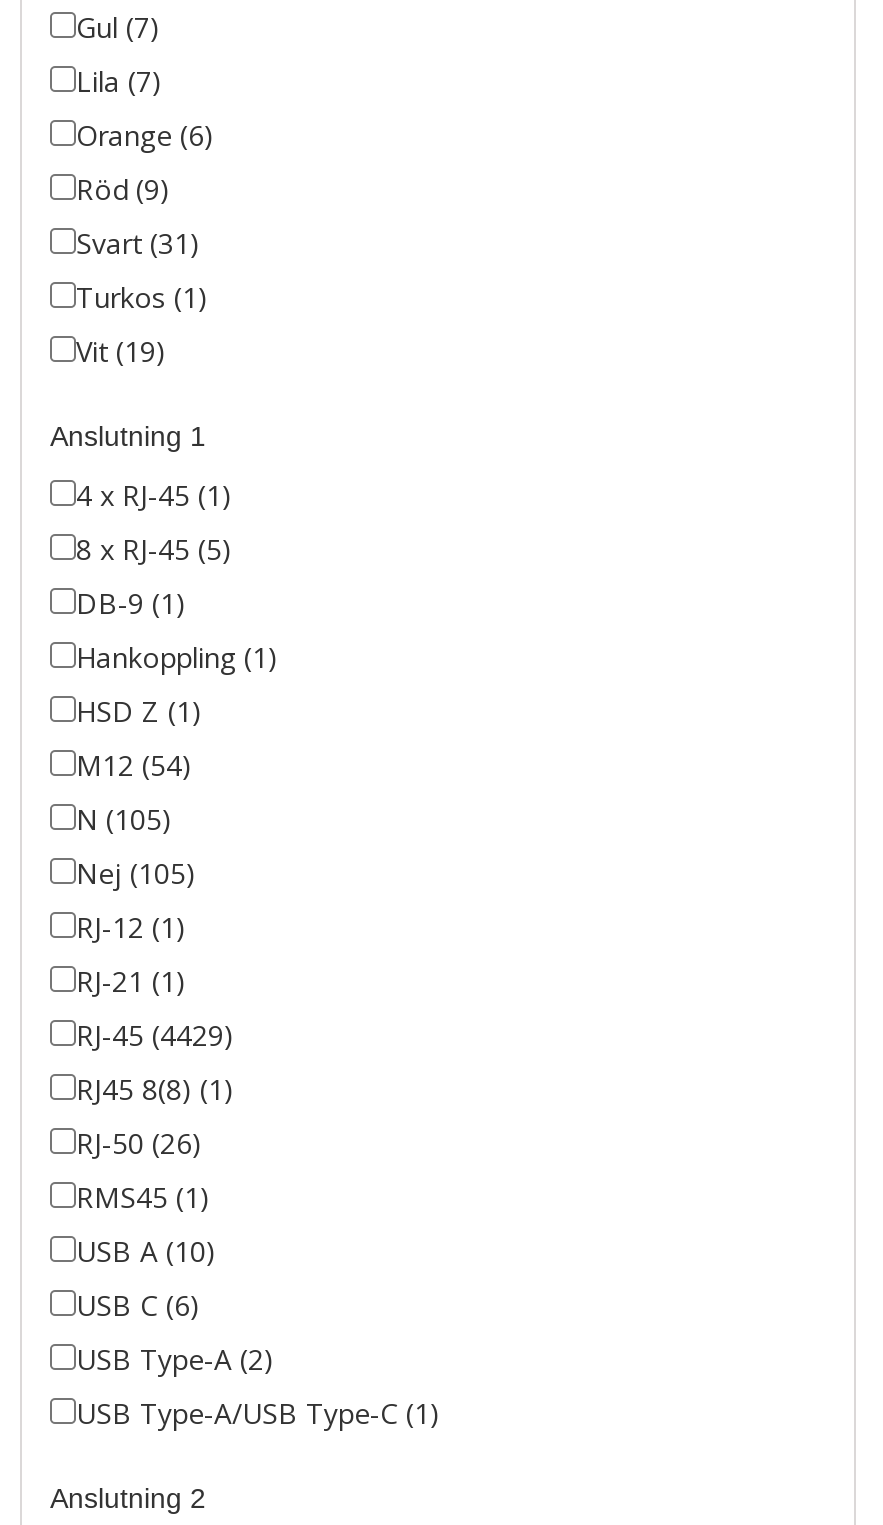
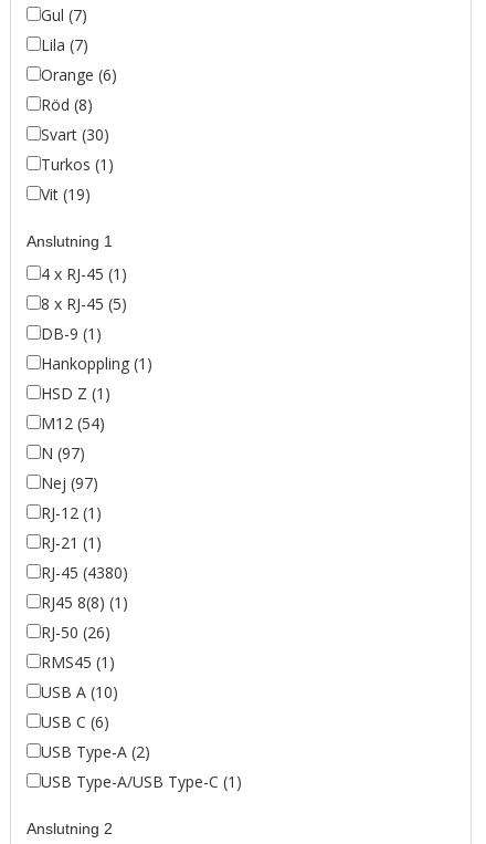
[76,170,170,208] Röd (9) -> [41,94,93,115] Röd (8)
[76,224,200,262] Svart (31) -> [41,124,109,145] Svart (30)
[76,800,172,838] N (105) -> [41,442,85,463] N (97)
[76,854,196,892] Nej (105) -> [41,472,98,493] Nej (97)
[76,1016,234,1054] RJ-45 (4429) -> [41,562,128,583] RJ-45 (4380)

